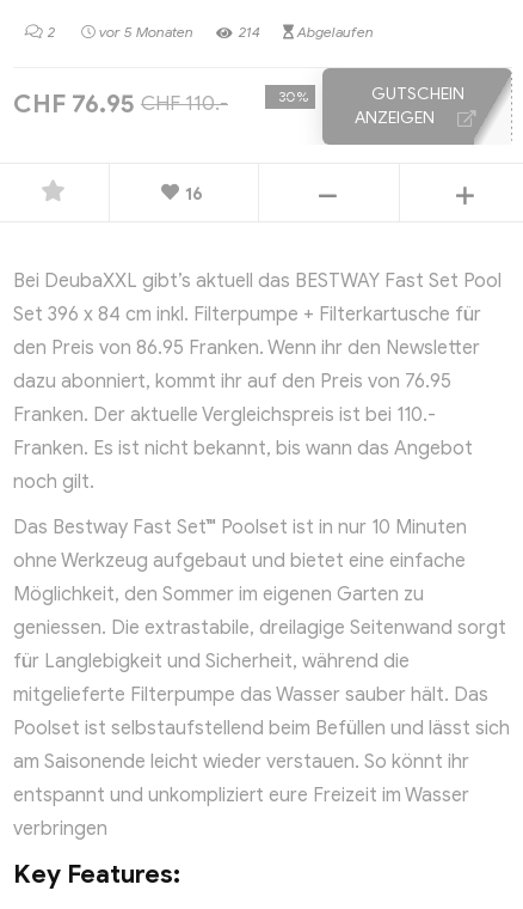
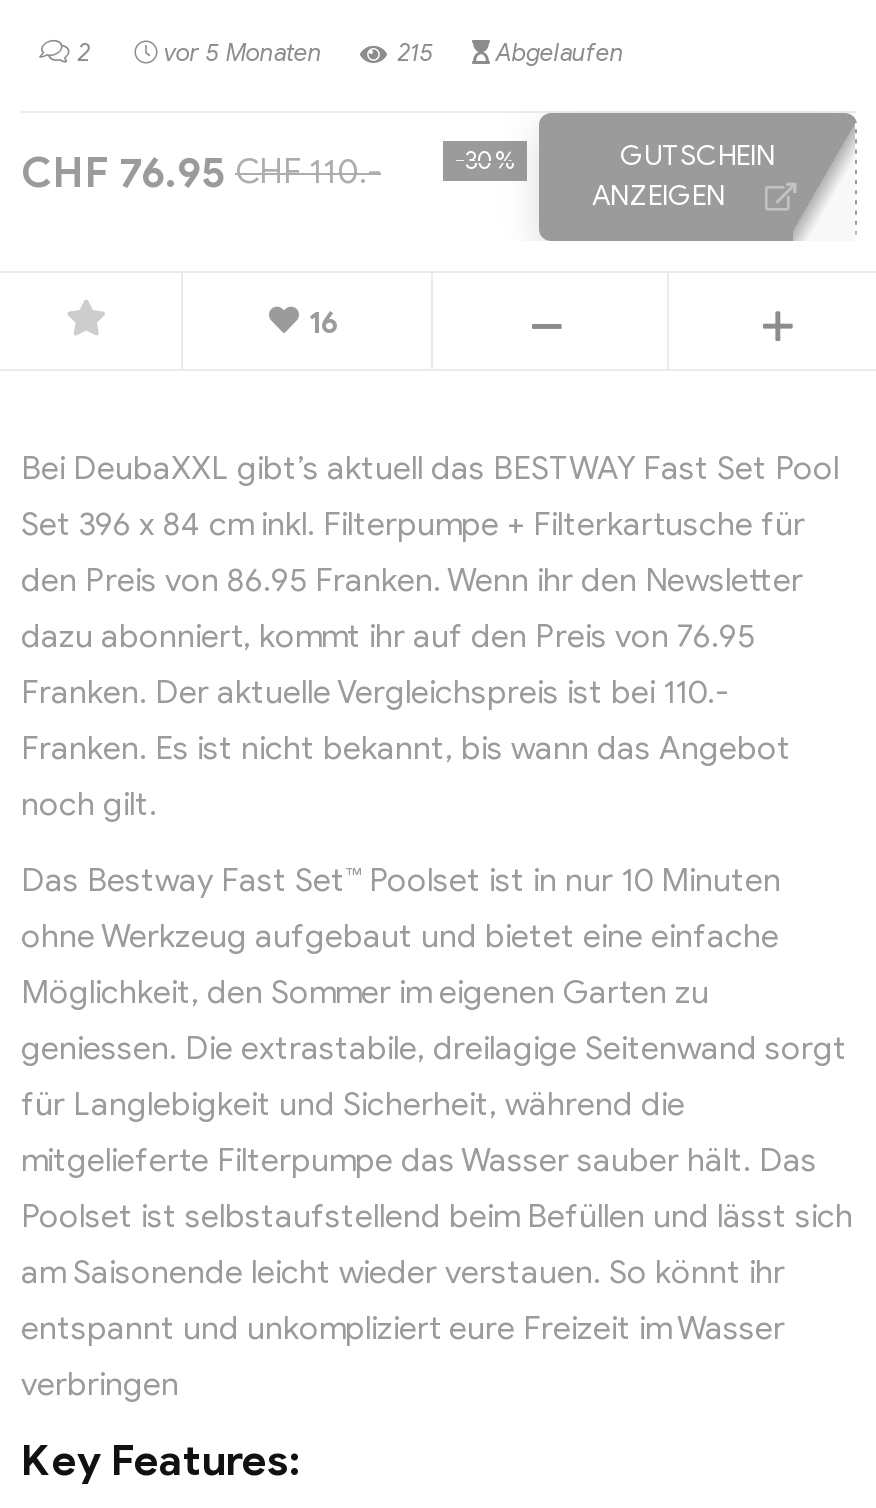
[238,23,373,41] 214 Abgelaufen -> [398,37,624,67] 215 Abgelaufen

